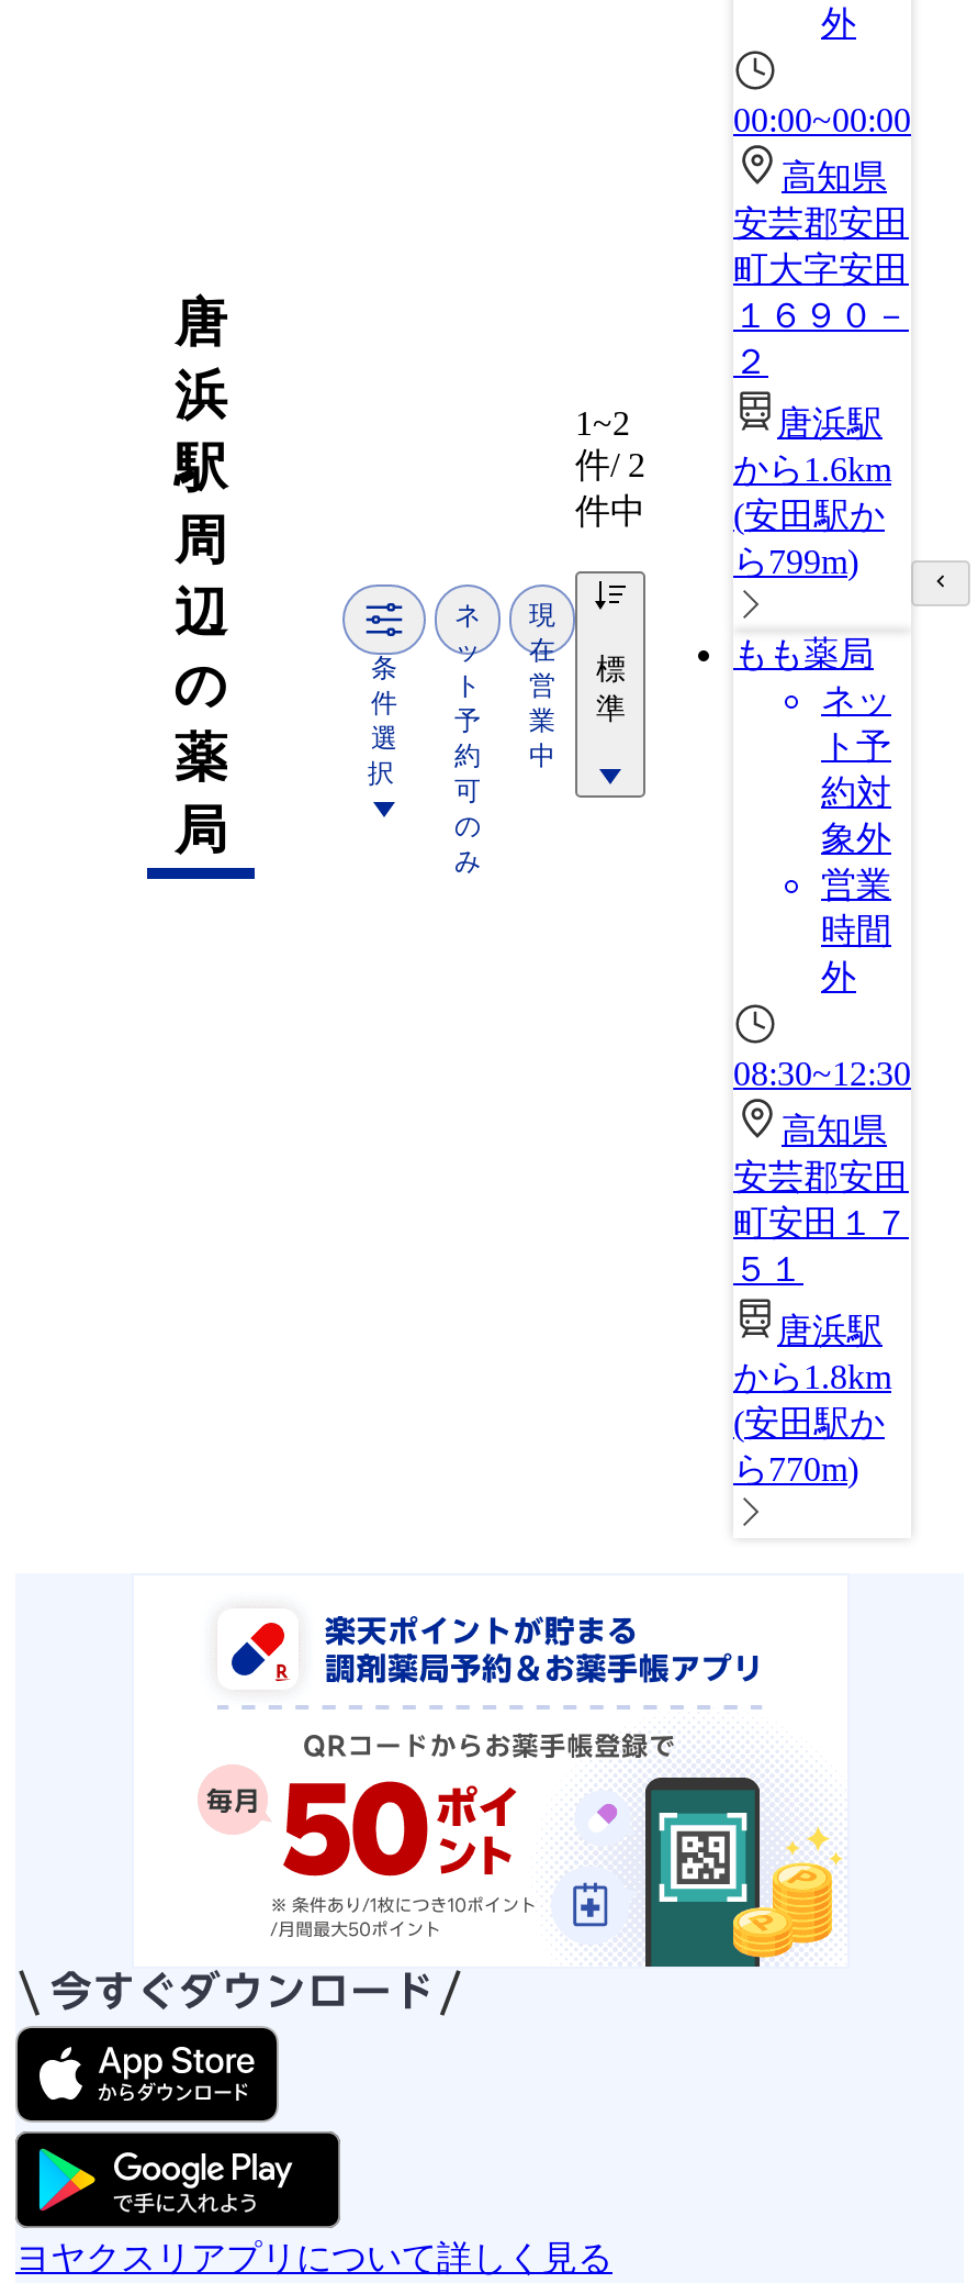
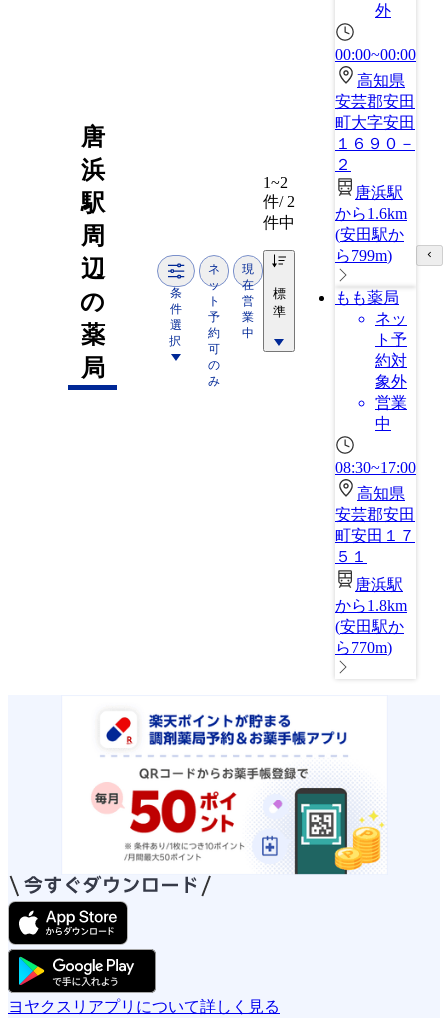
[821,912,891,995] 時間 | 外 -> [375,415,391,432] 中
[733,1055,911,1092] 08:30~12:30 -> [335,459,416,476] 08:30~17:00

